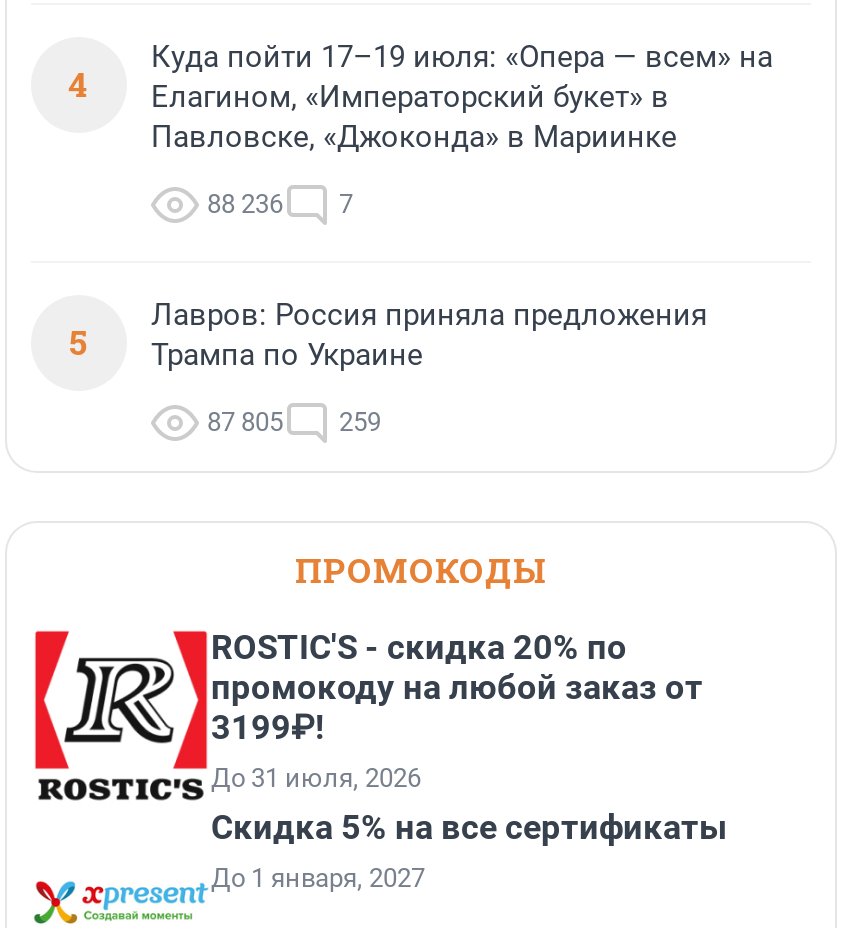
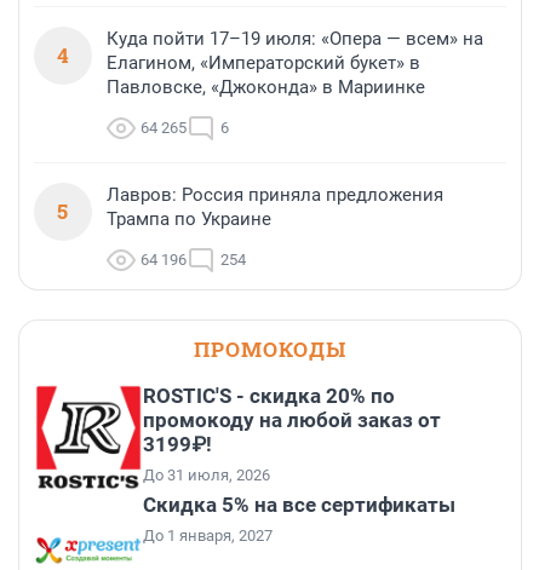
[207,188,283,218] 88 236 -> [141,118,187,136] 64 265
[339,188,353,218] 7 -> [220,118,229,136] 6
[207,406,283,436] 87 805 -> [141,250,187,268] 64 196
[339,406,381,436] 259 -> [220,250,246,268] 254

